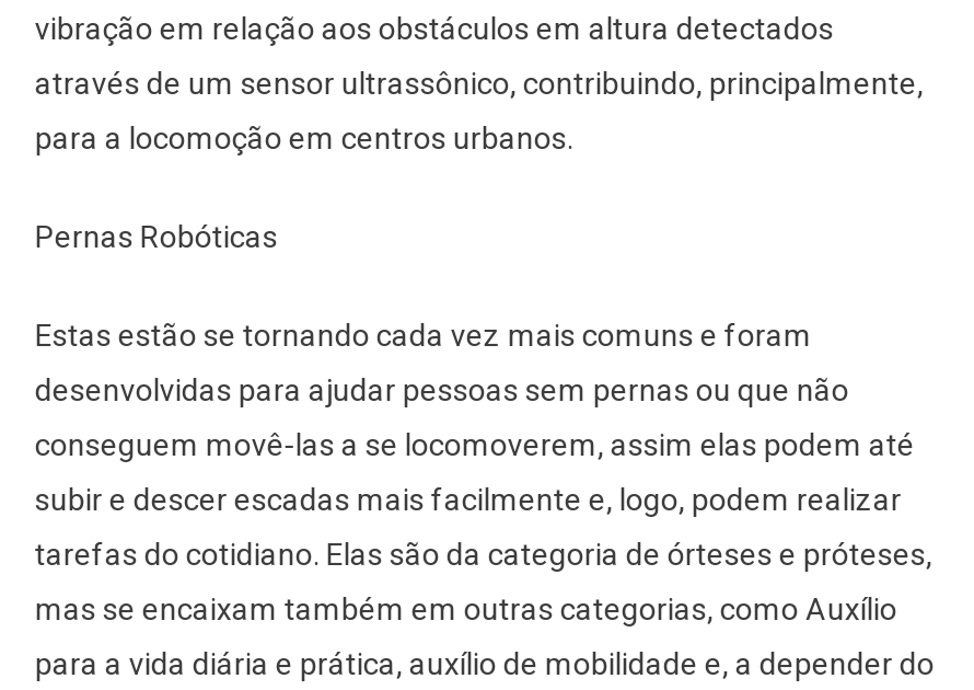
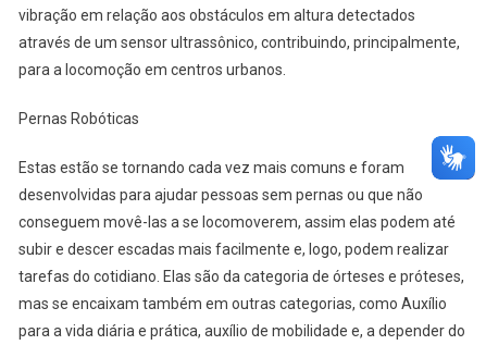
none -> [431,135,476,181] [image]

